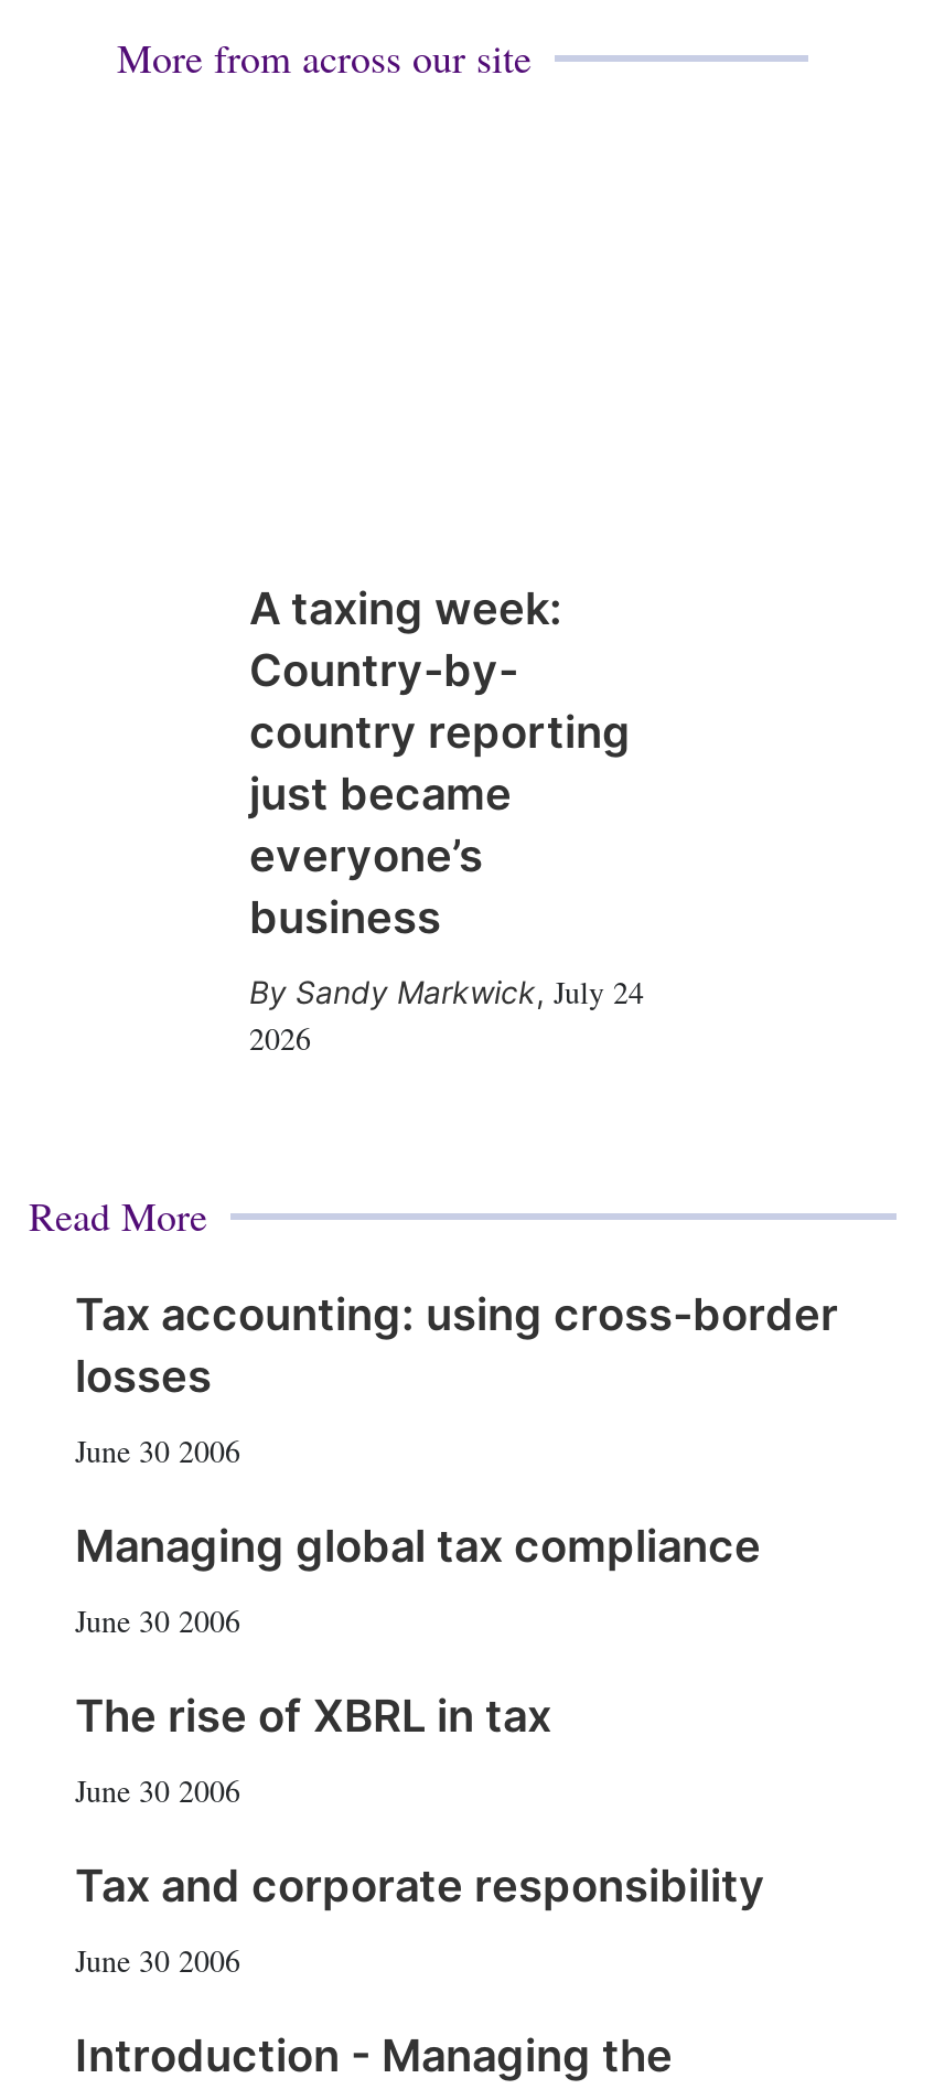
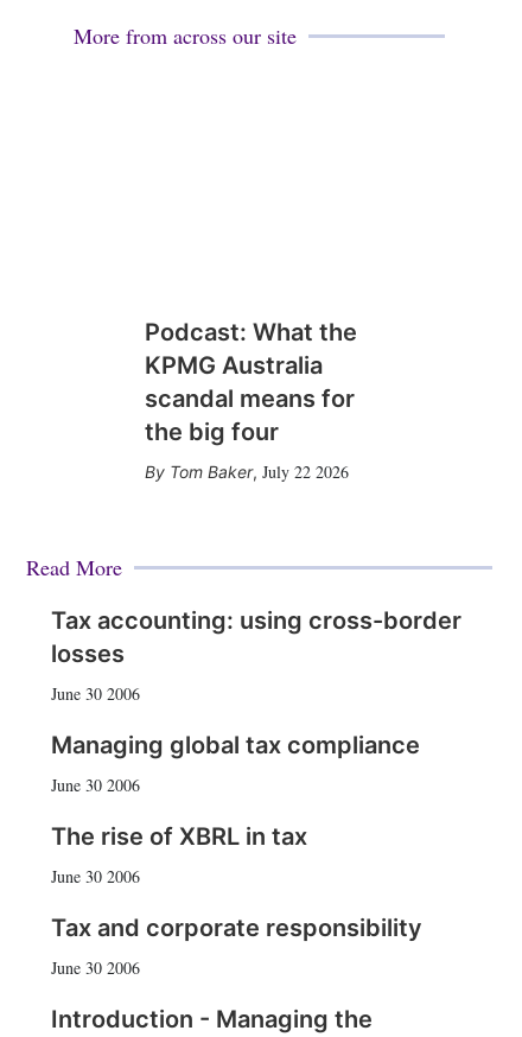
[249,582,631,944] A taxing week: | Country-by- | country reporting | just became | everyone’s | business -> [144,318,357,446] Podcast: What the | KPMG Australia | scandal means for | the big four
[249,971,644,1059] Sandy Markwick, July 24 | 2026 -> [169,460,348,483] Tom Baker, July 22 2026

